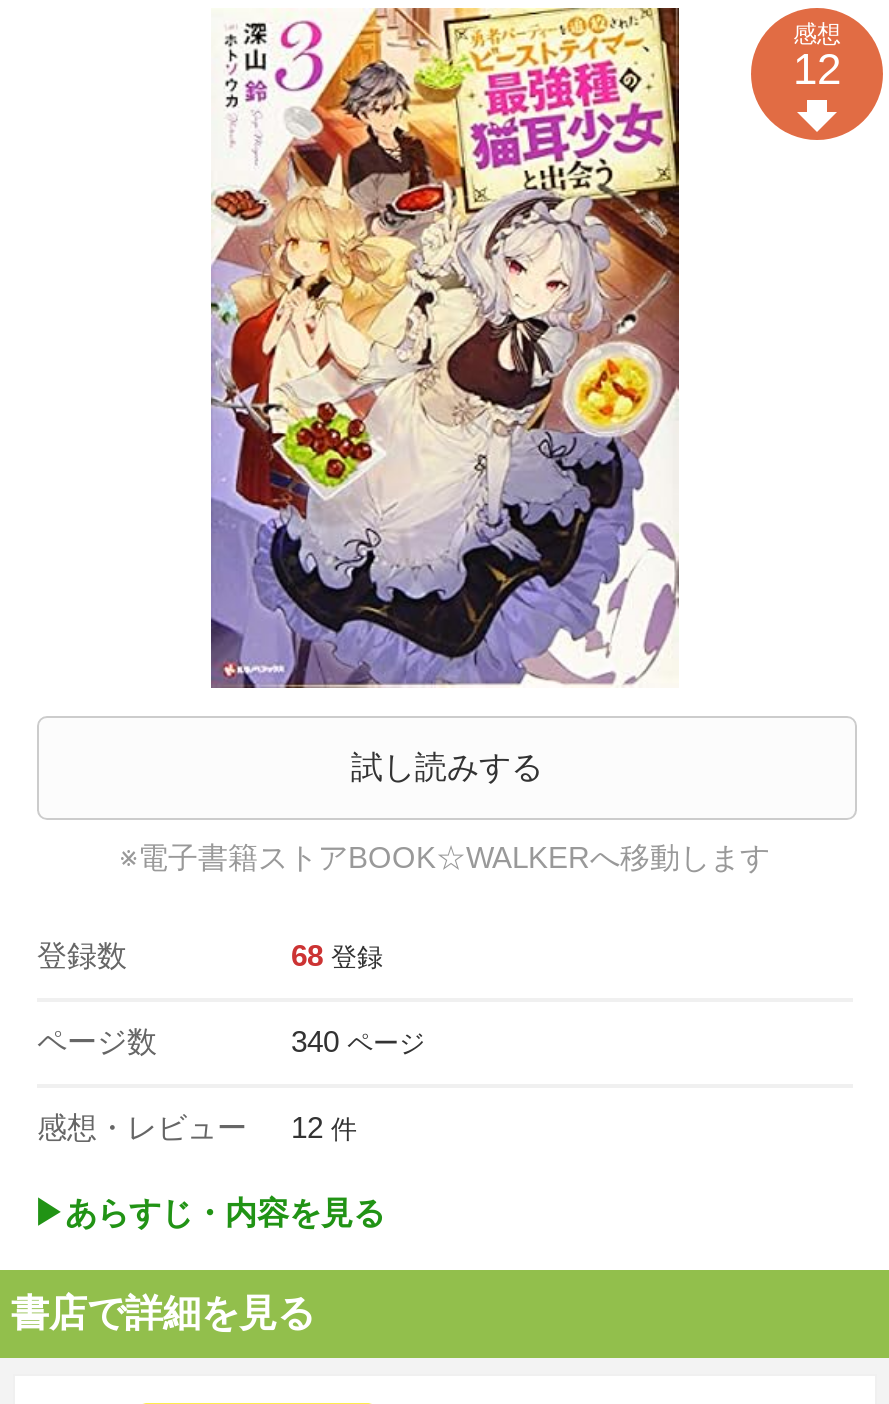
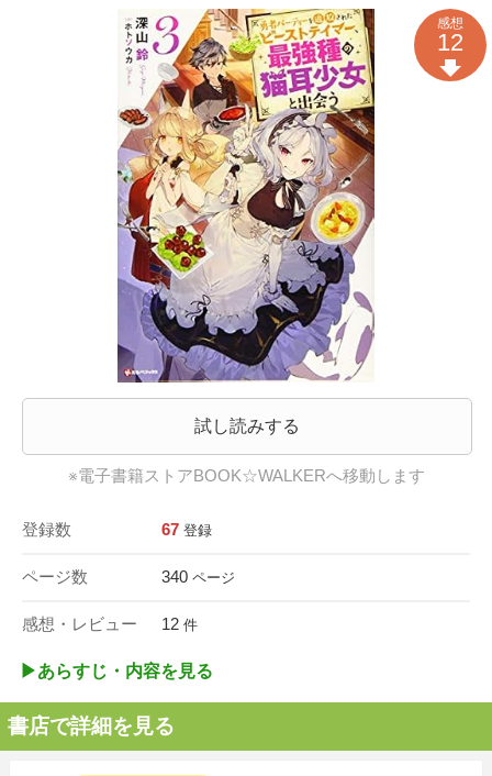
[291,938,383,972] 68 登録 -> [161,520,212,539] 67 登録

